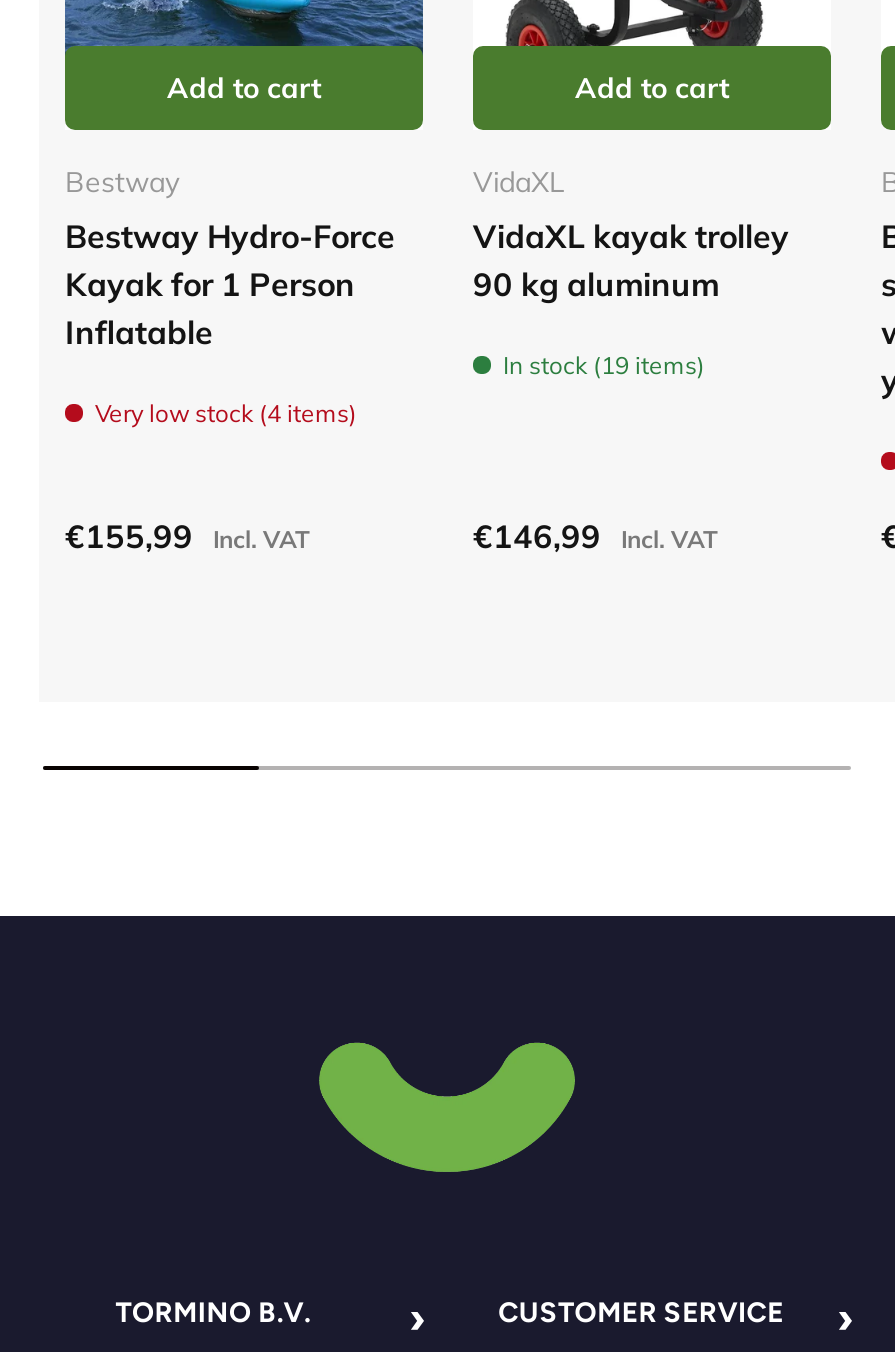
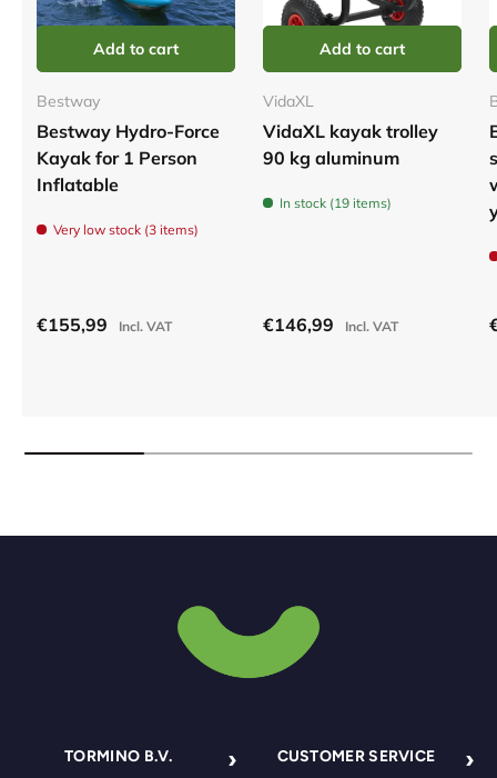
[95,397,357,427] Very low stock (4 items) -> [53,221,199,237] Very low stock (3 items)

